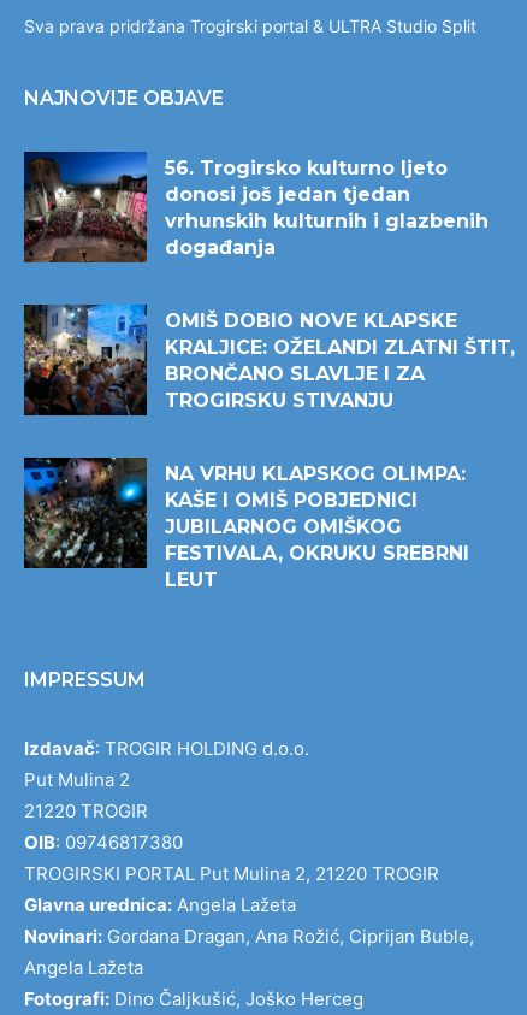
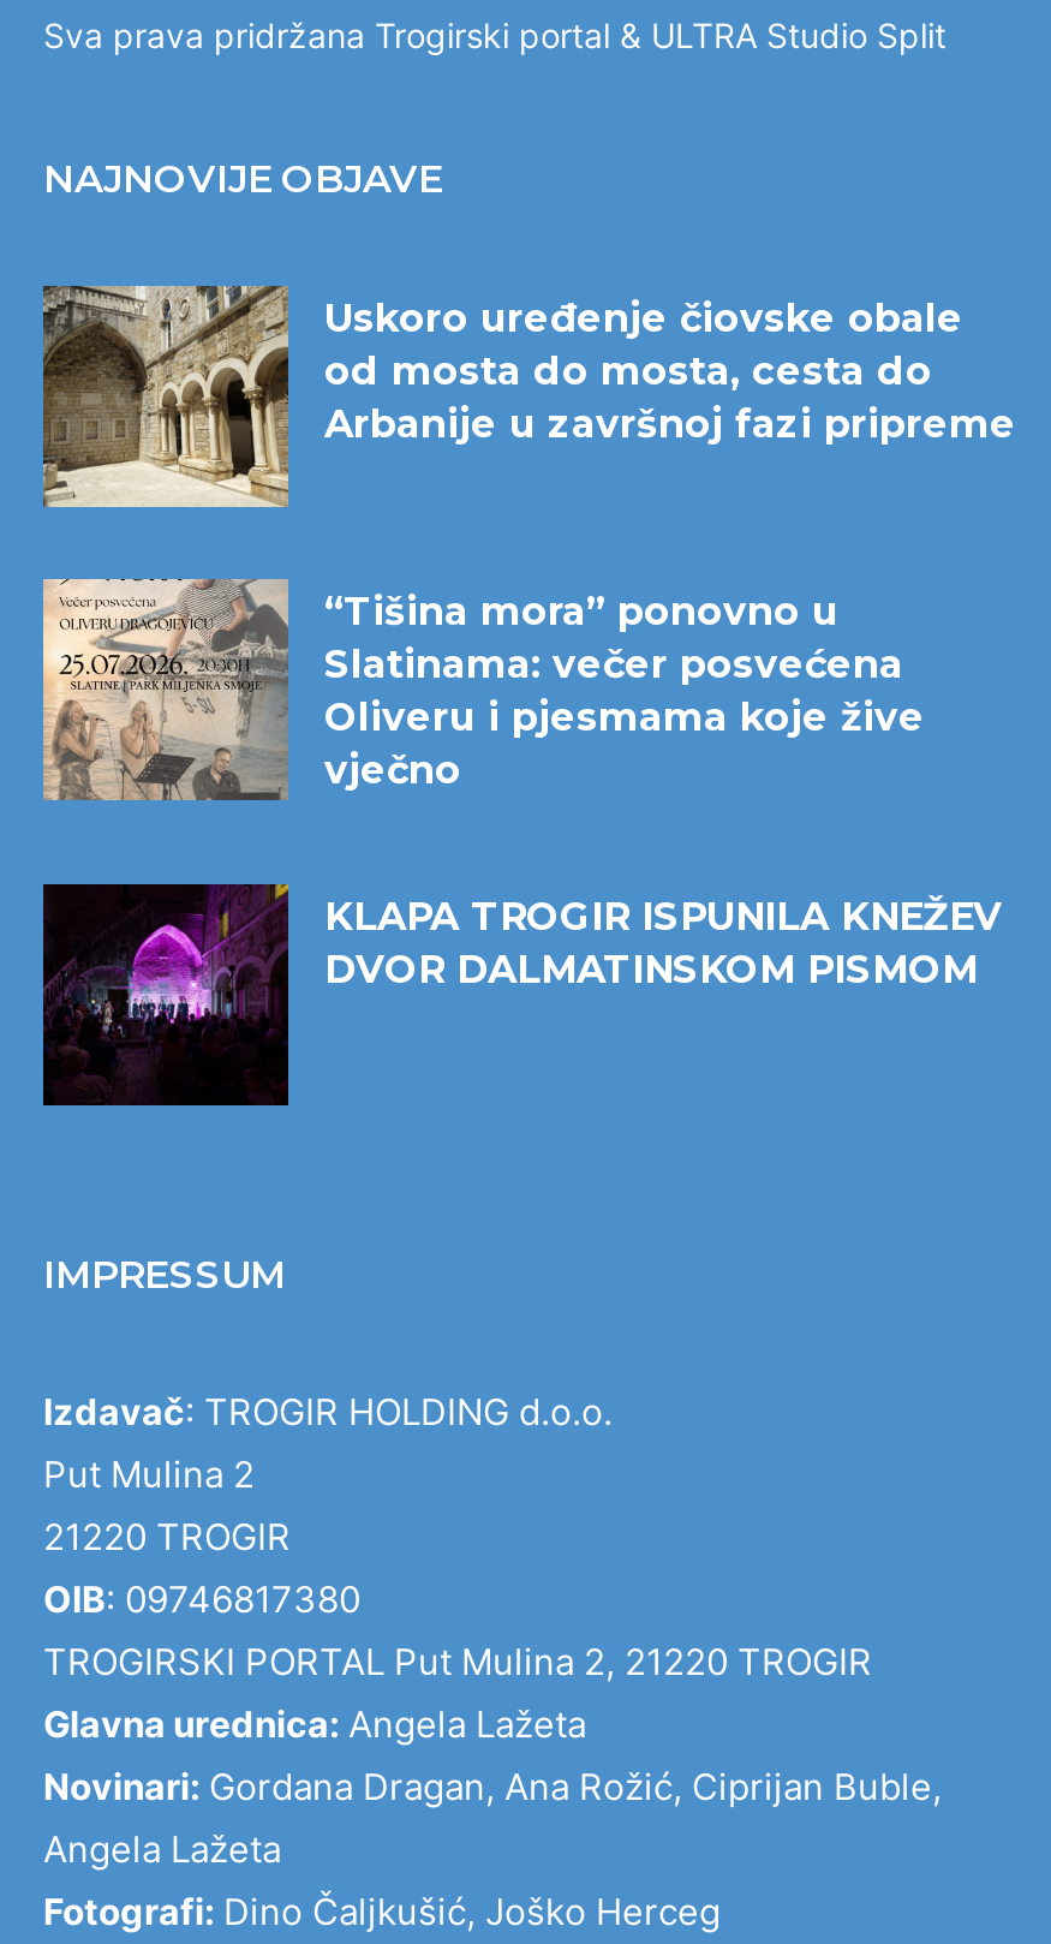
[23,151,488,264] [image] | 56. Trogirsko kulturno ljeto | donosi još jedan tjedan | vrhunskih kulturnih i glazbenih | događanja -> [43,282,1016,508] [image] | Uskoro uređenje čiovske obale | od mosta do mosta, cesta do | Arbanije u završnoj fazi pripreme
[23,303,515,417] [image] | OMIŠ DOBIO NOVE KLAPSKE | KRALJICE: OŽELANDI ZLATNI ŠTIT, | BRONČANO SLAVLJE I ZA | TROGIRSKU STIVANJU -> [41,576,925,801] [image] | “Tišina mora” ponovno u | Slatinama: večer posvećena | Oliveru i pjesmama koje žive | vječno
[24,456,469,591] [image] | NA VRHU KLAPSKOG OLIMPA: | KAŠE I OMIŠ POBJEDNICI | JUBILARNOG OMIŠKOG | FESTIVALA, OKRUKU SREBRNI | LEUT -> [41,881,1002,1107] [image] | KLAPA TROGIR ISPUNILA KNEŽEV | DVOR DALMATINSKOM PISMOM

